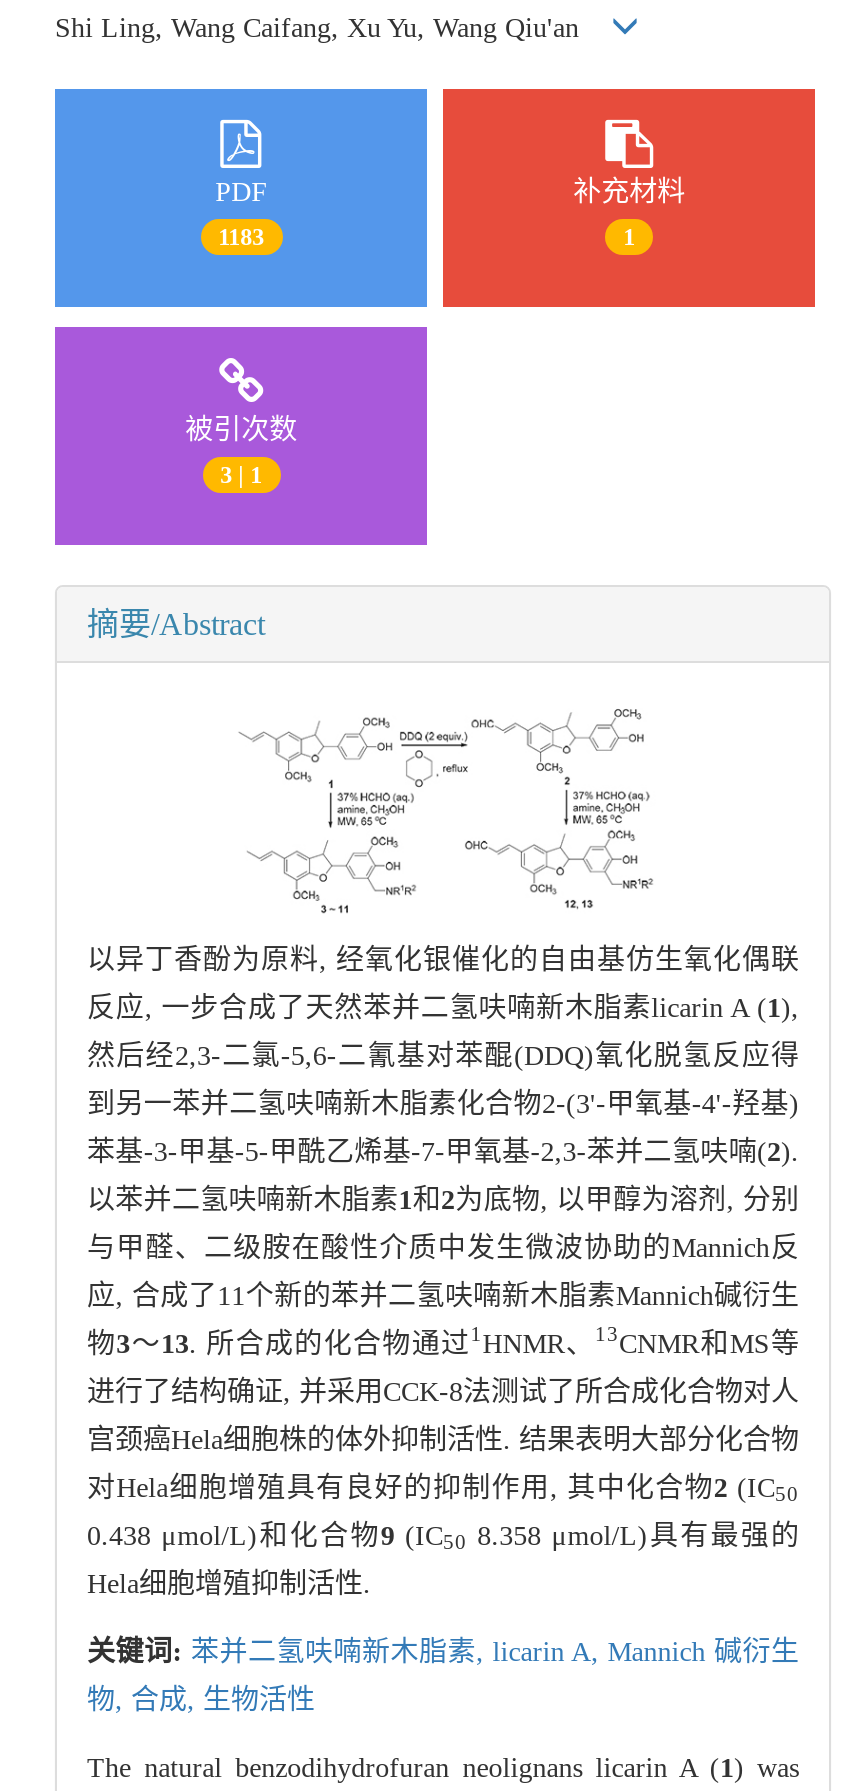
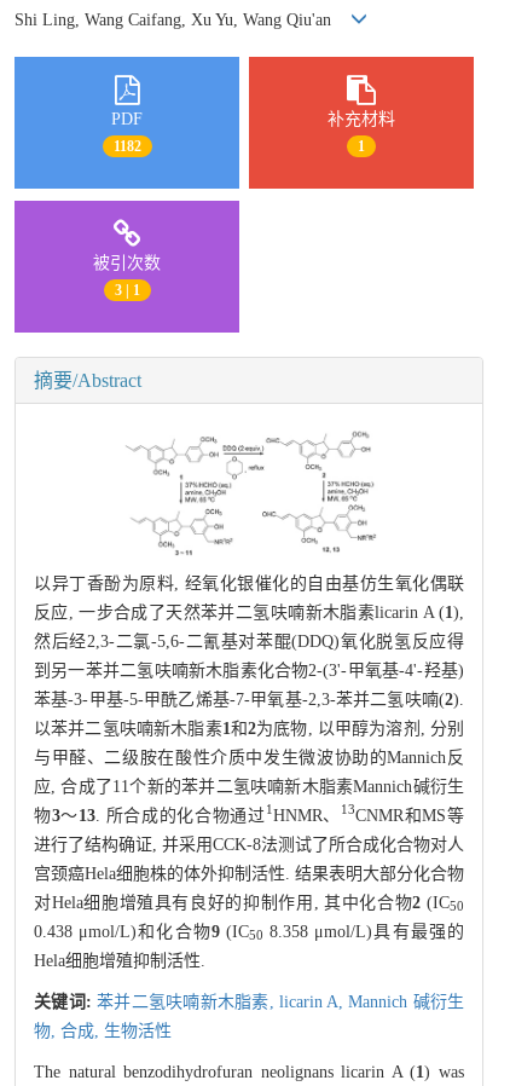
[218,224,264,252] 1183 -> [113,138,141,155] 1182

